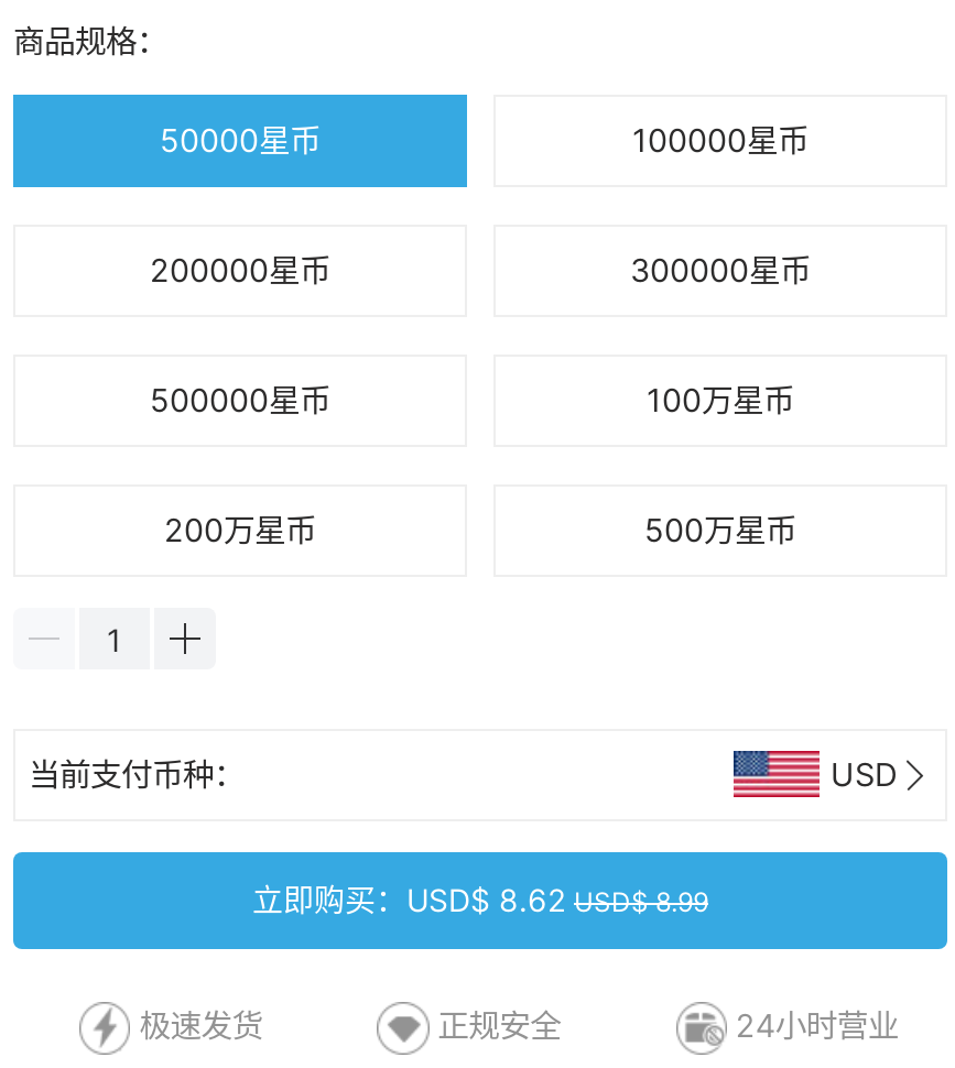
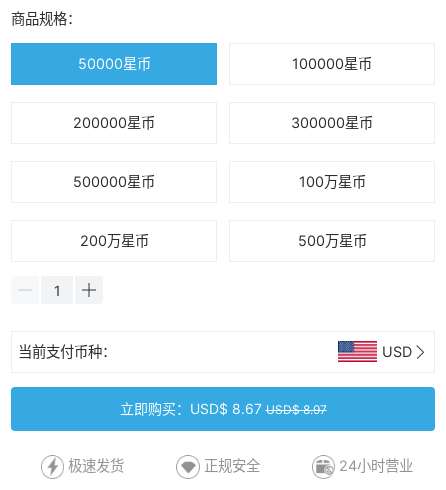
[252,881,708,918] 立即购买：USD$ 8.62 USD$ 8.99 -> [119,400,326,417] 立即购买：USD$ 8.67 USD$ 8.97

